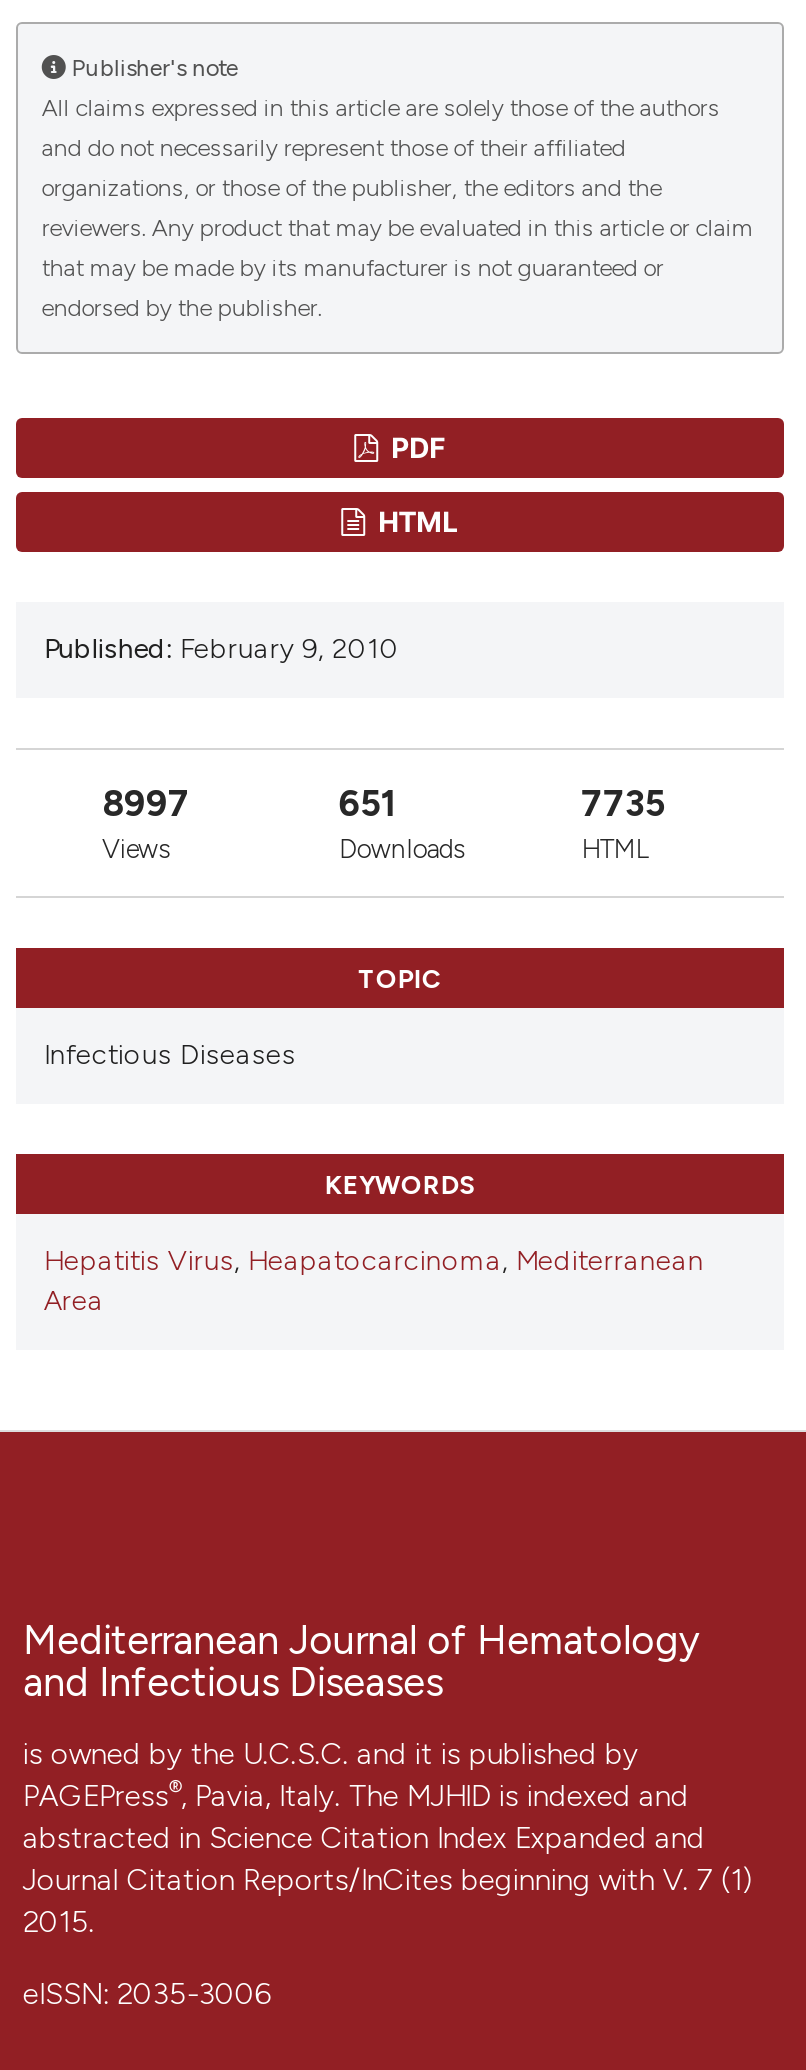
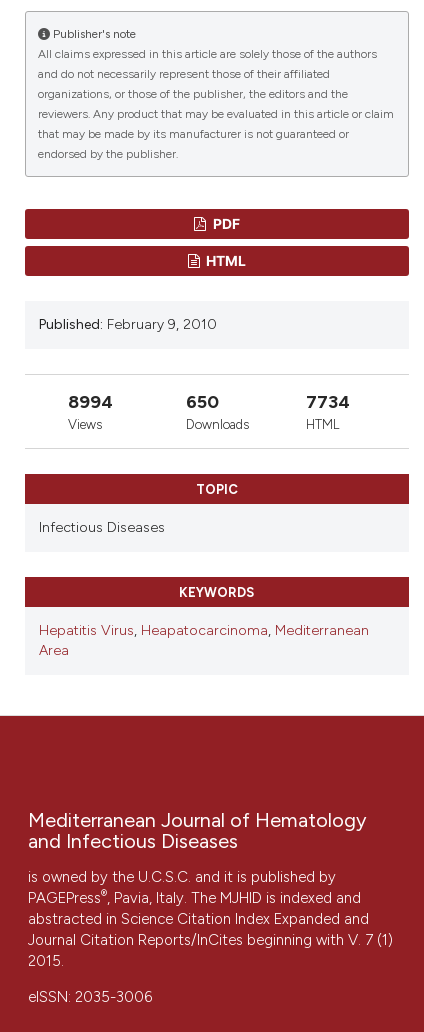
[102,782,190,826] 8997 -> [67,391,112,413] 8994
[339,782,395,826] 651 -> [186,391,219,413] 650
[581,782,665,826] 7735 -> [306,391,350,413] 7734

